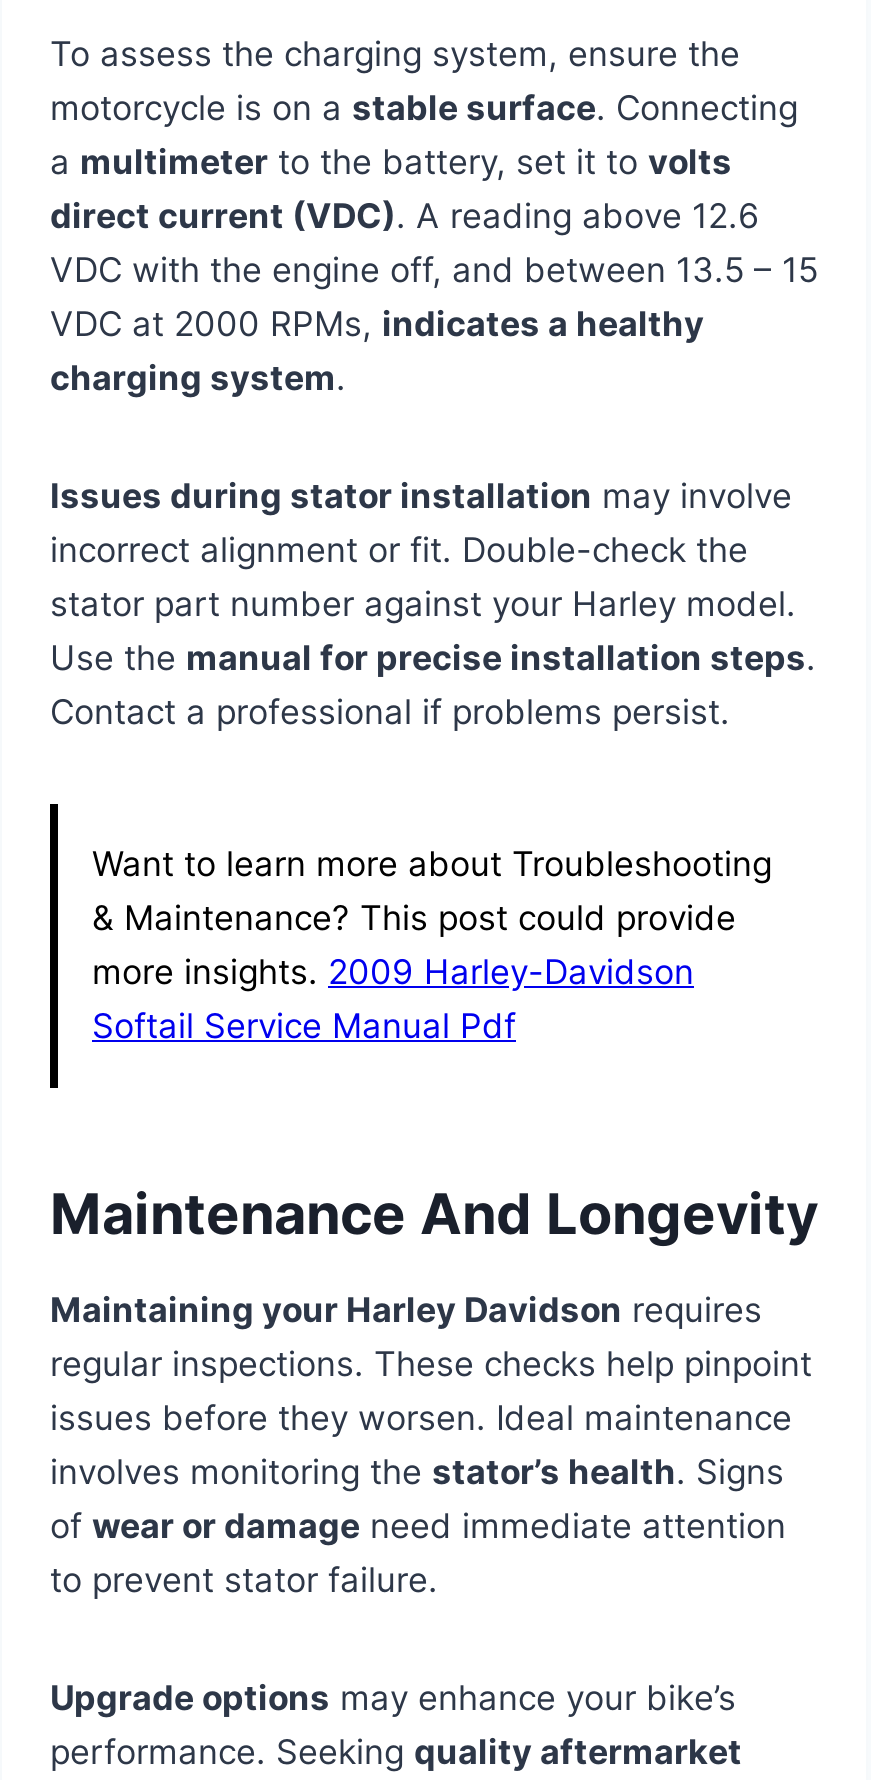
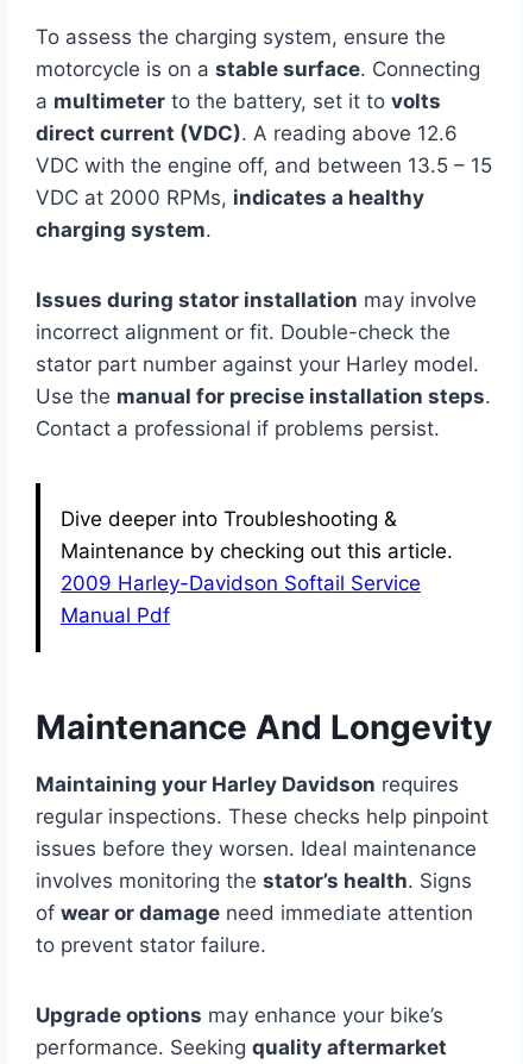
[92,844,772,1046] Want to learn more about Troubleshooting | & Maintenance? This post could provide | more insights. 2009 Harley-Davidson | Softail Service Manual Pdf -> [61,507,453,627] Dive deeper into Troubleshooting & | Maintenance by checking out this article. | 2009 Harley-Davidson Softail Service | Manual Pdf

